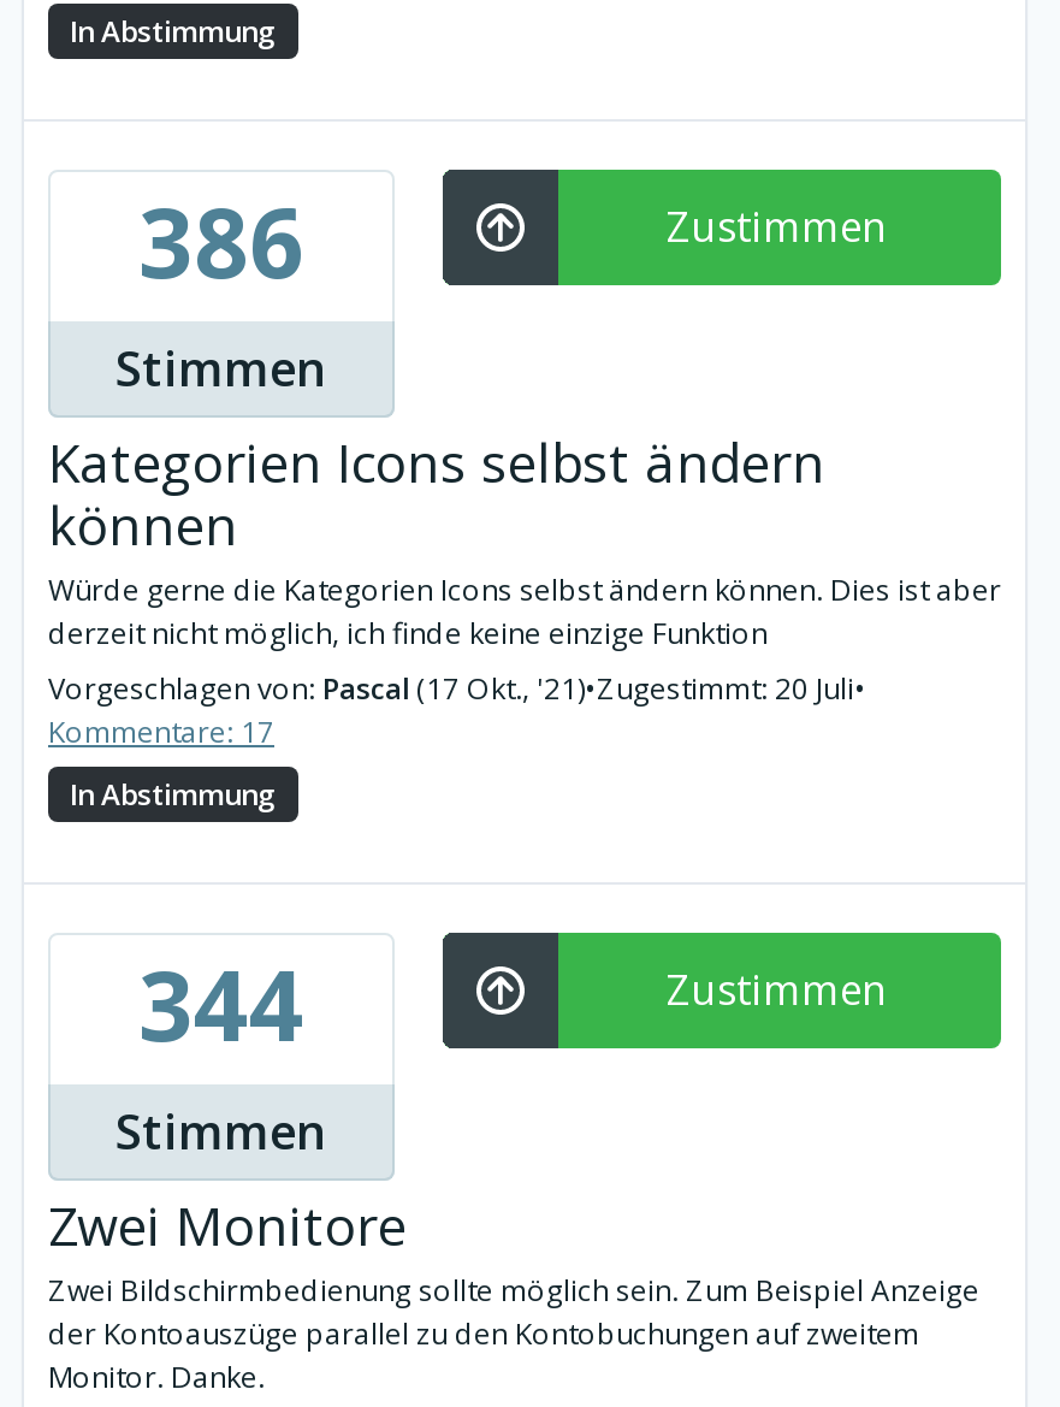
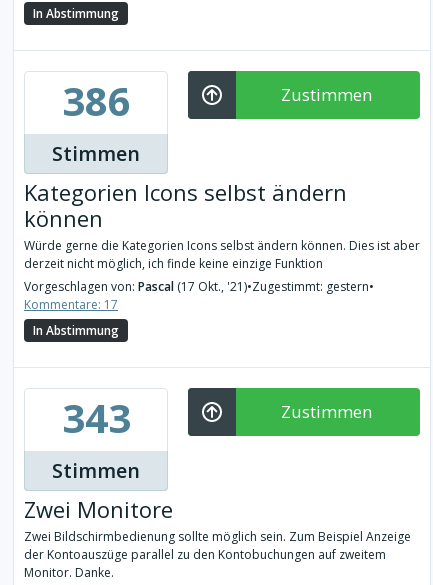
[48,668,866,709] Vorgeschlagen von: Pascal (17 Okt., '21) •Zugestimmt: 20 Juli• -> [24,278,374,295] Vorgeschlagen von: Pascal (17 Okt., '21) •Zugestimmt: gestern•
[138,938,304,1070] 344 -> [61,390,130,445] 343

